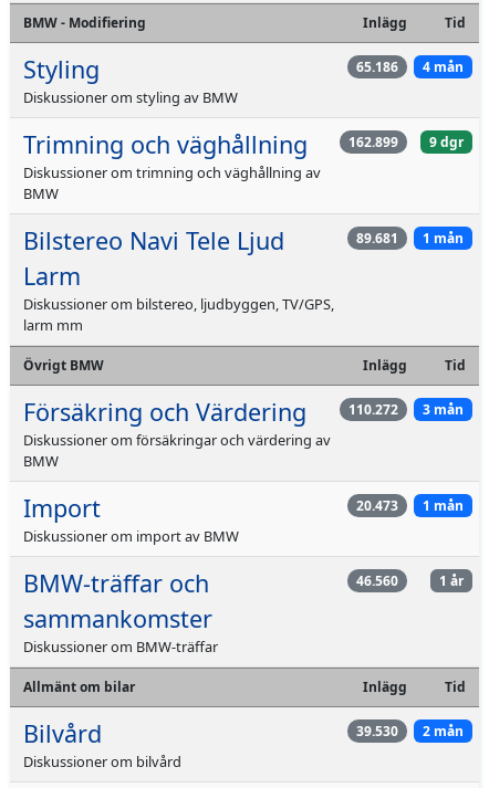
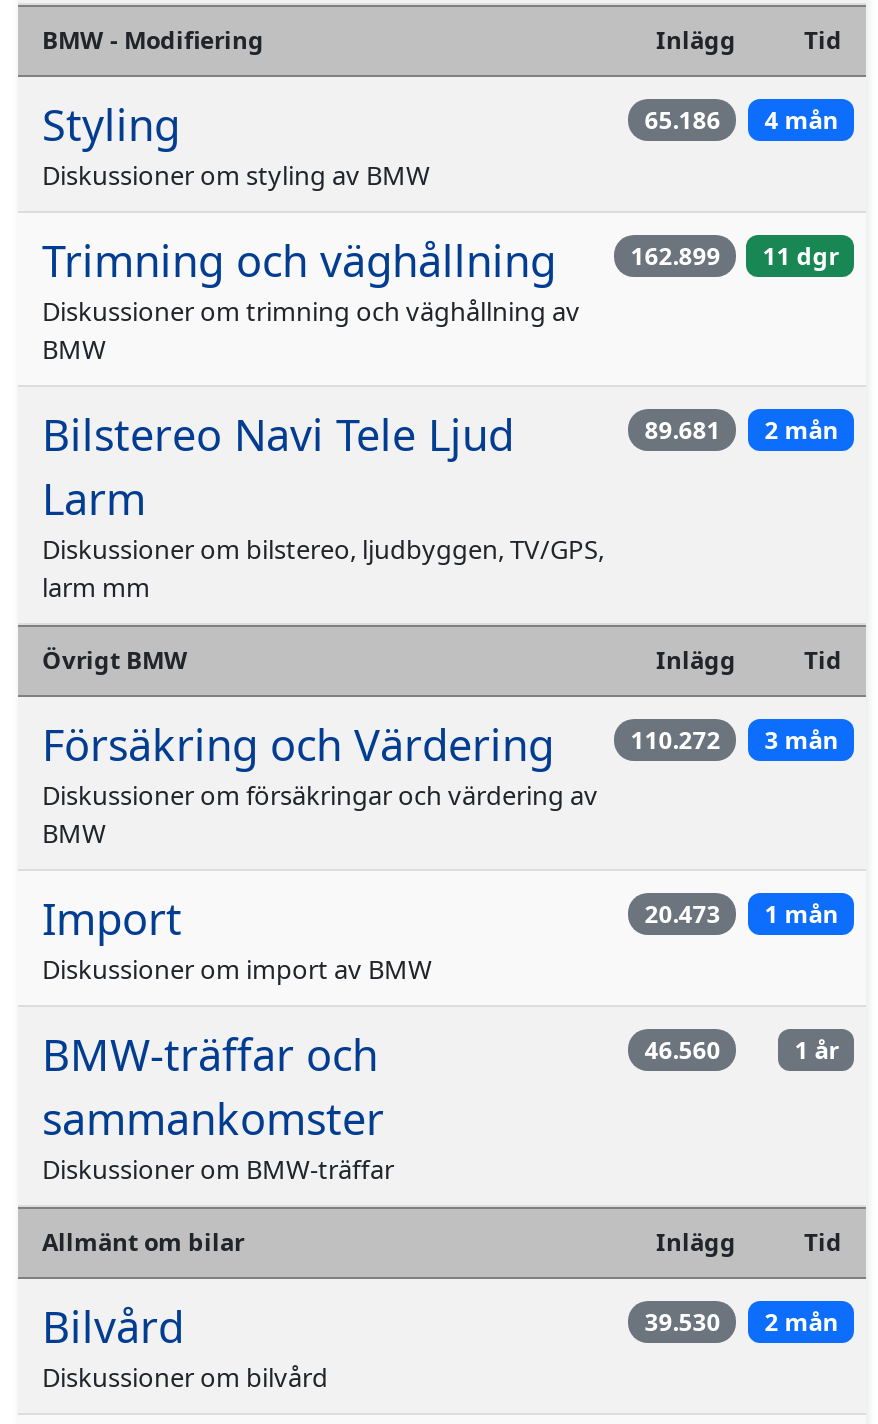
[349,132,464,151] 162.899 9 dgr -> [630,238,838,272] 162.899 11 dgr
[356,228,464,247] 89.681 1 mån -> [644,412,838,446] 89.681 2 mån

